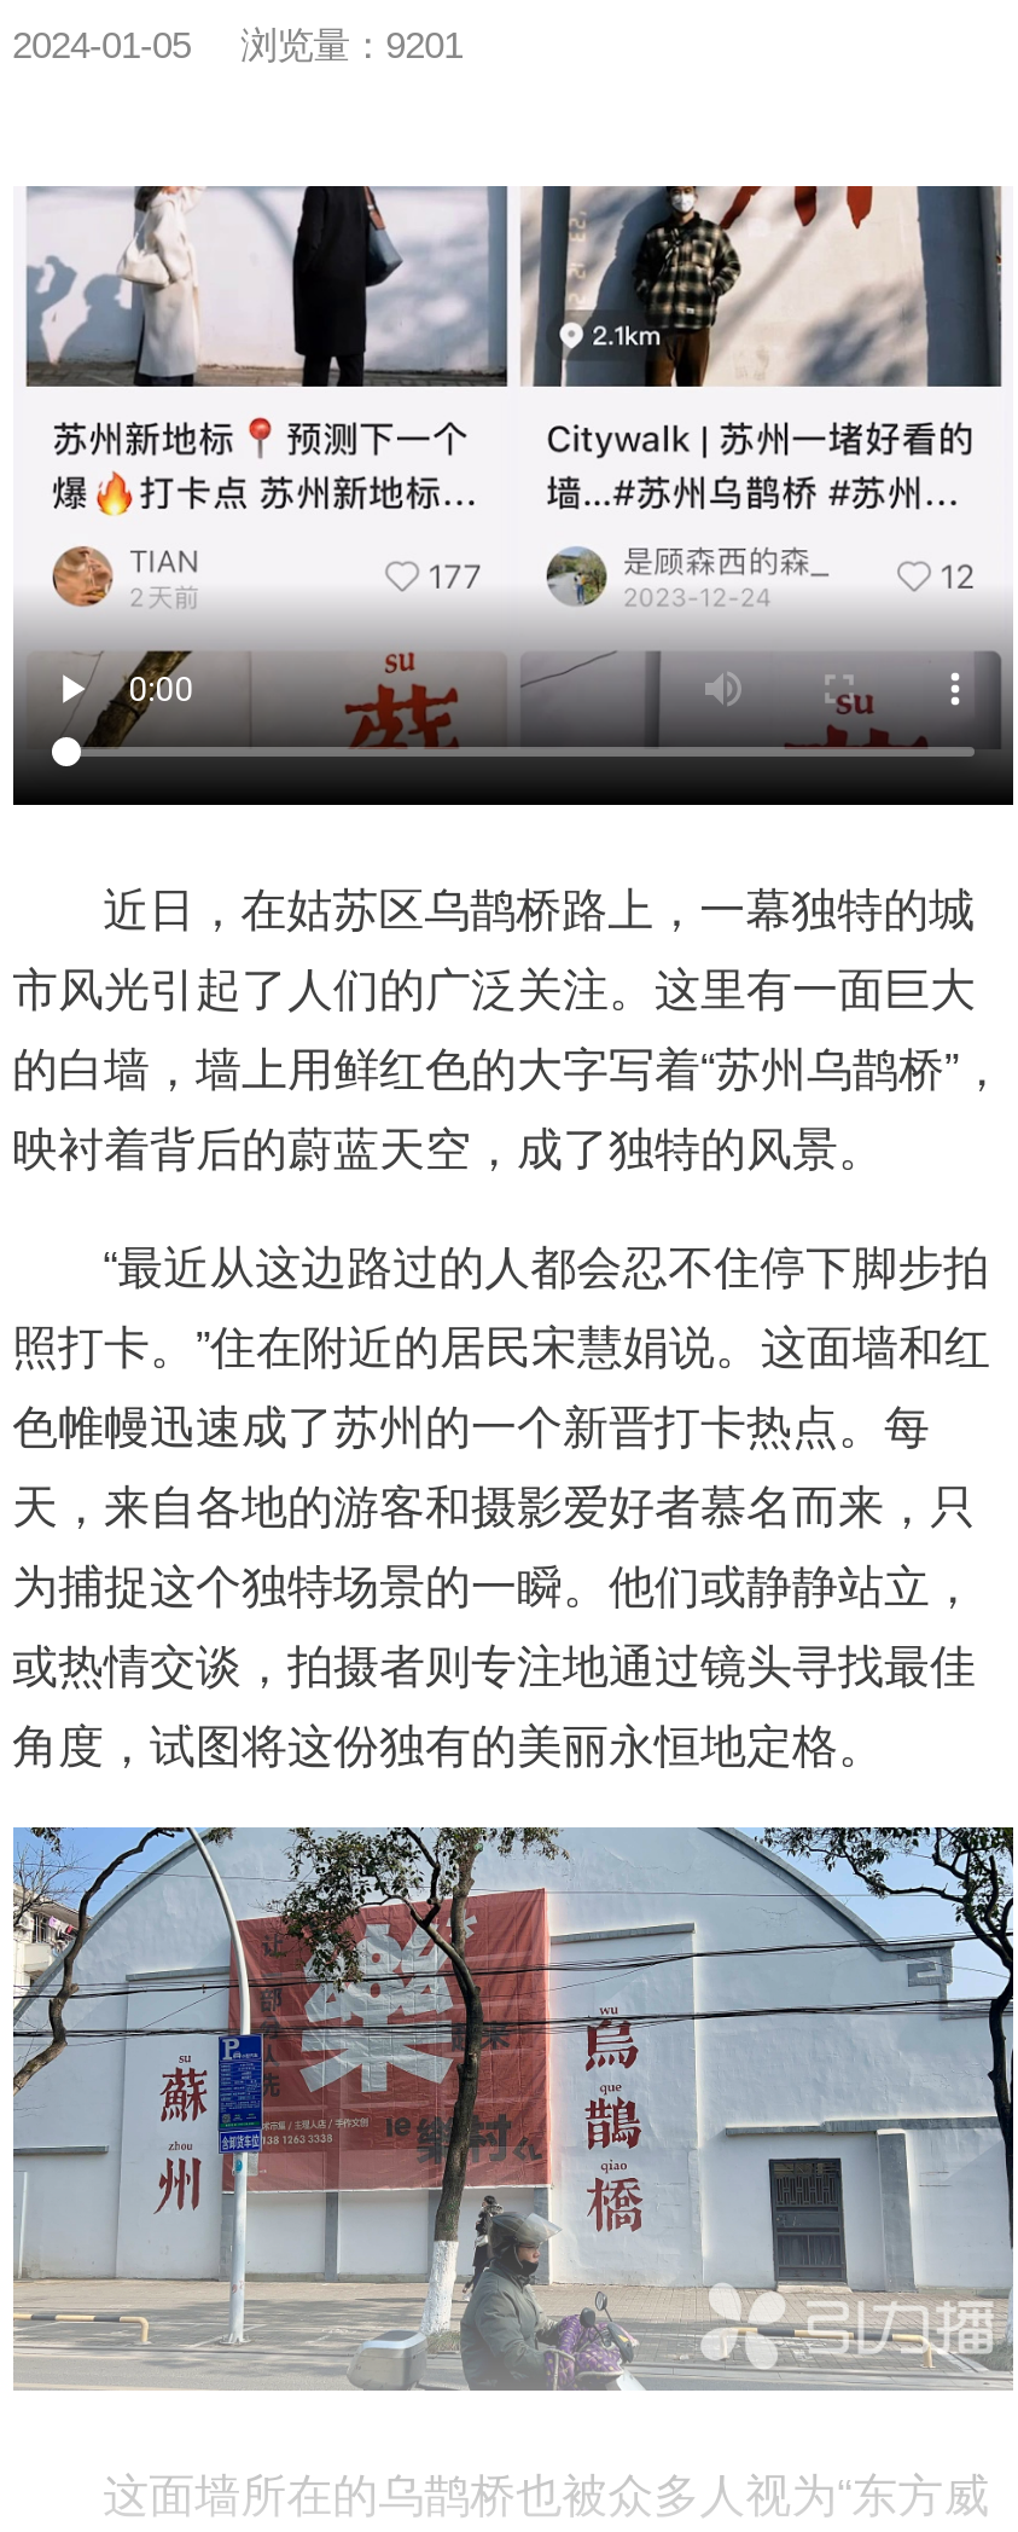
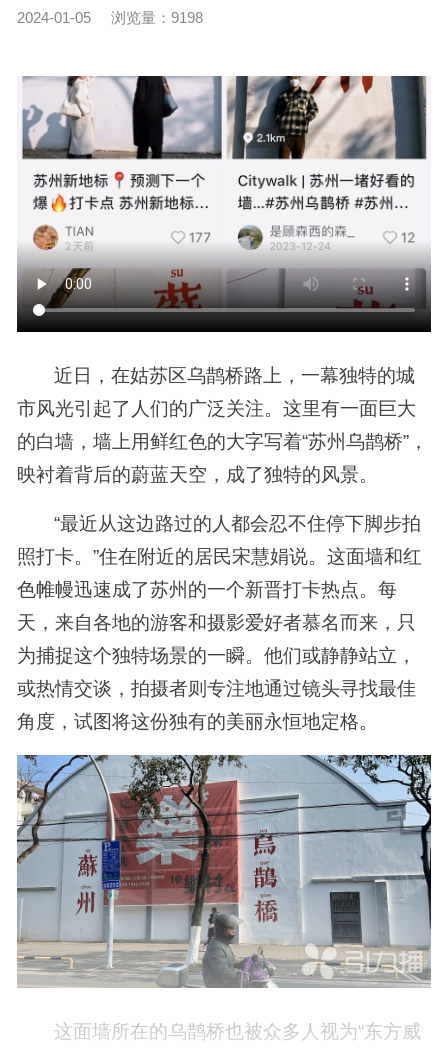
[12,24,463,66] 2024-01-05 浏览量：9201 -> [16,9,203,26] 2024-01-05 浏览量：9198

